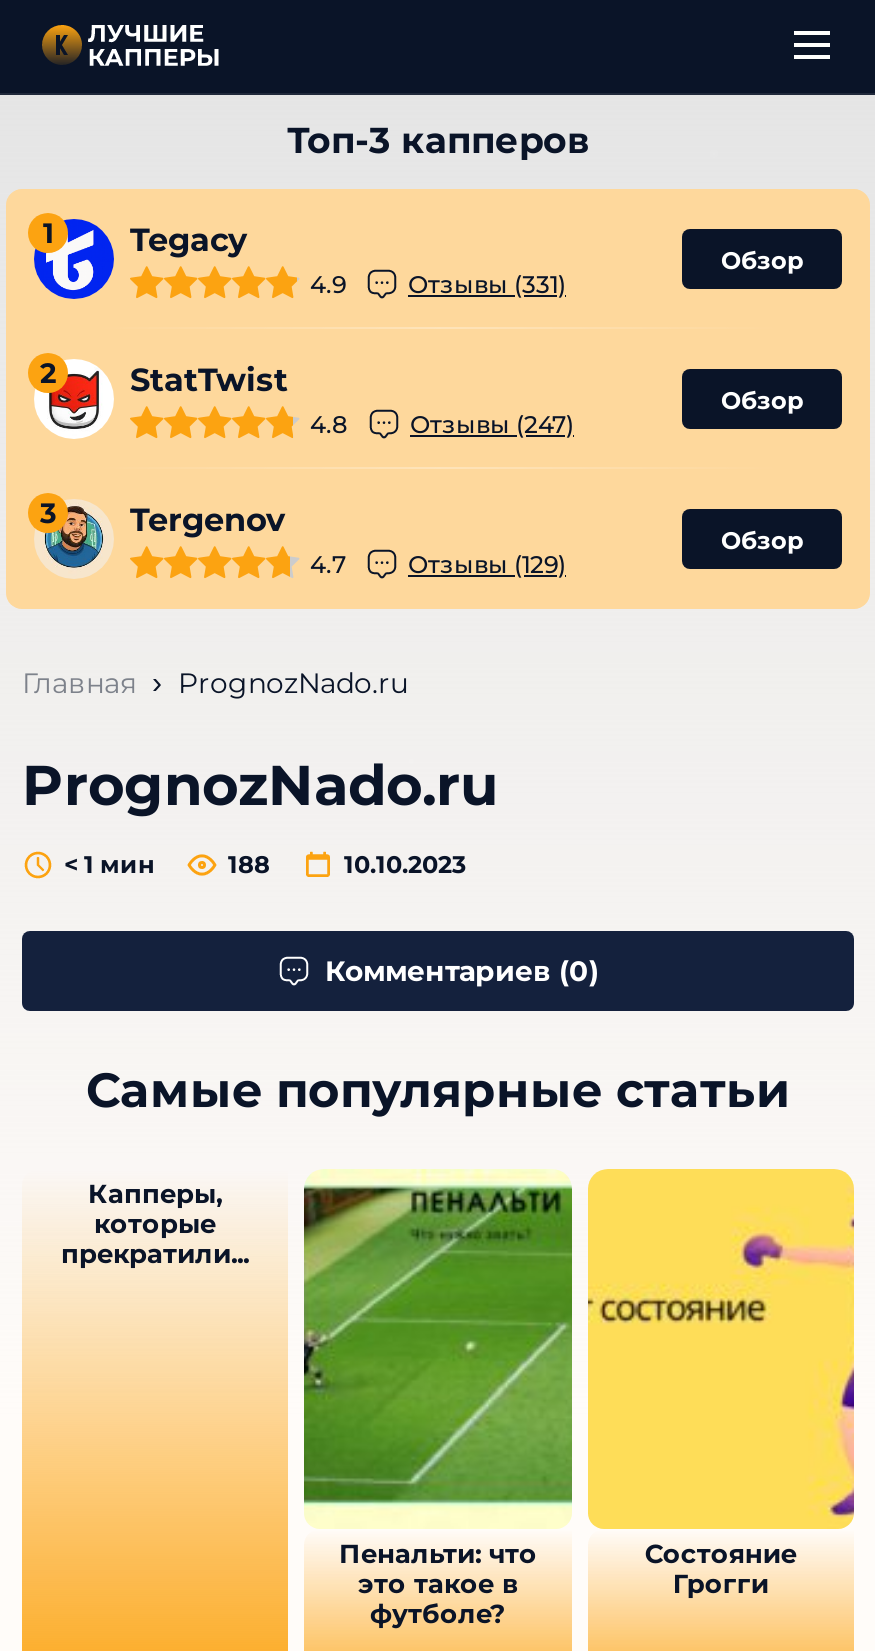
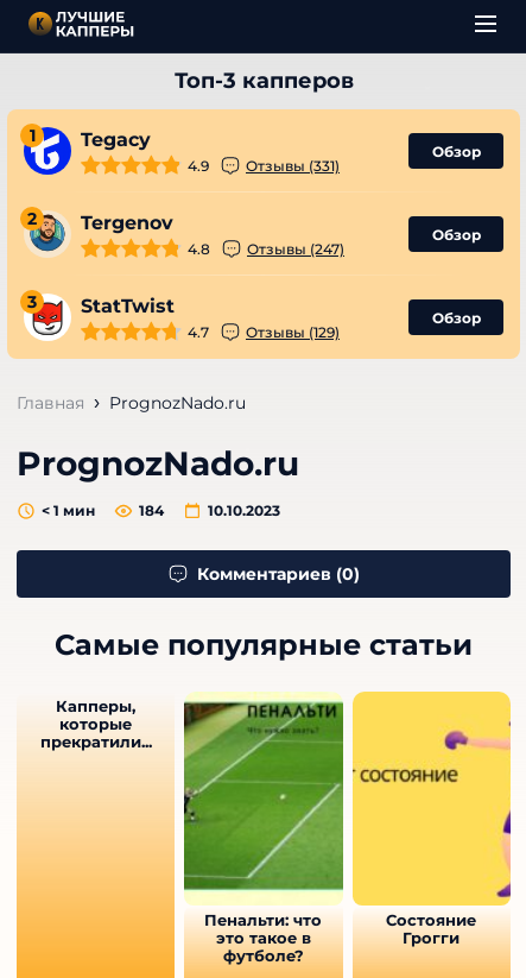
moved [36,361,288,437] -> [25,295,175,340]: [image] | StatTwist
moved [38,501,286,575] -> [26,212,173,255]: [image] | Tergenov
[228,849,270,879] 188 -> [139,501,164,519] 184

